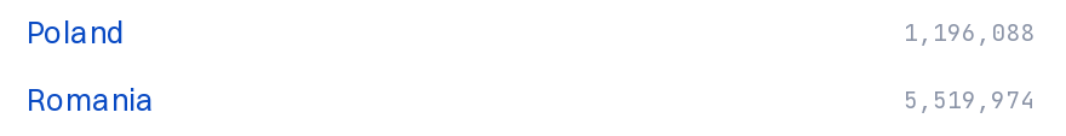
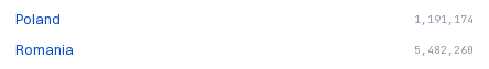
[904,17,1035,48] 1,196,088 -> [414,12,474,26] 1,191,174
[904,84,1035,116] 5,519,974 -> [414,43,474,57] 5,482,260

